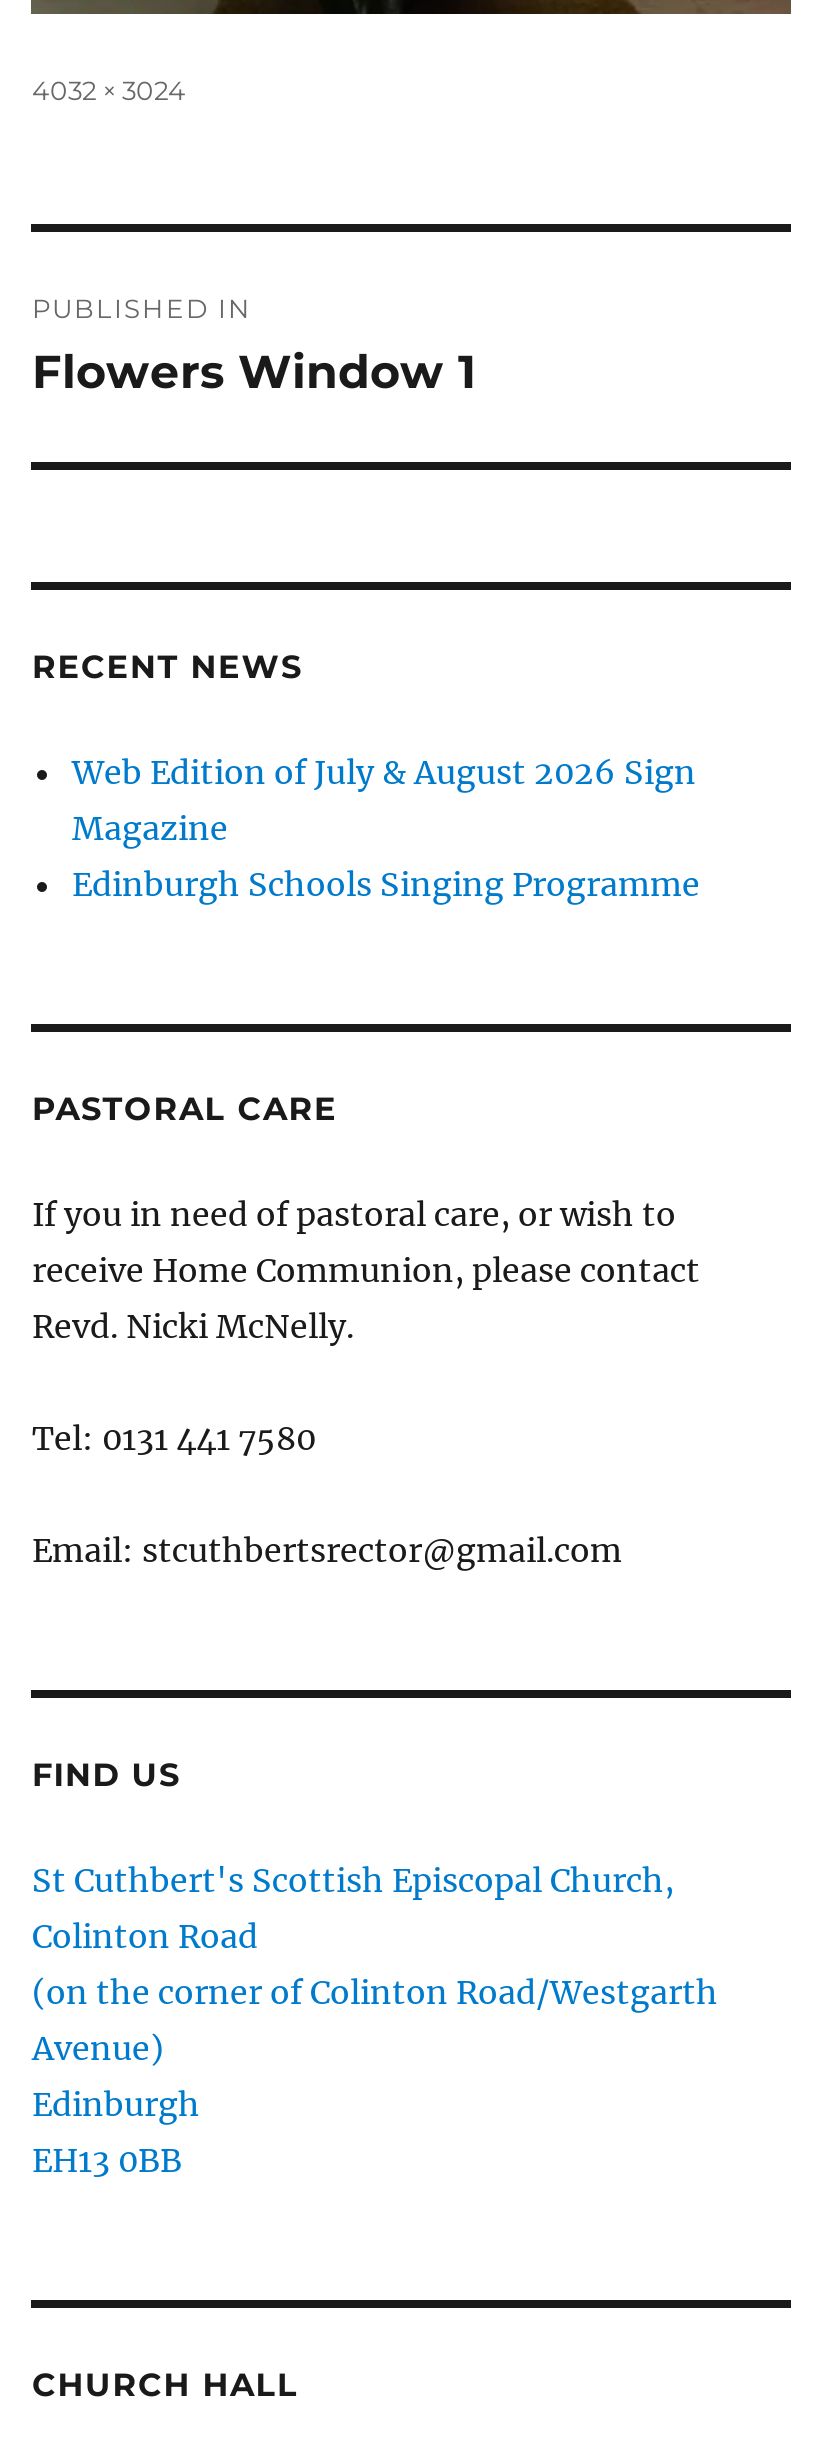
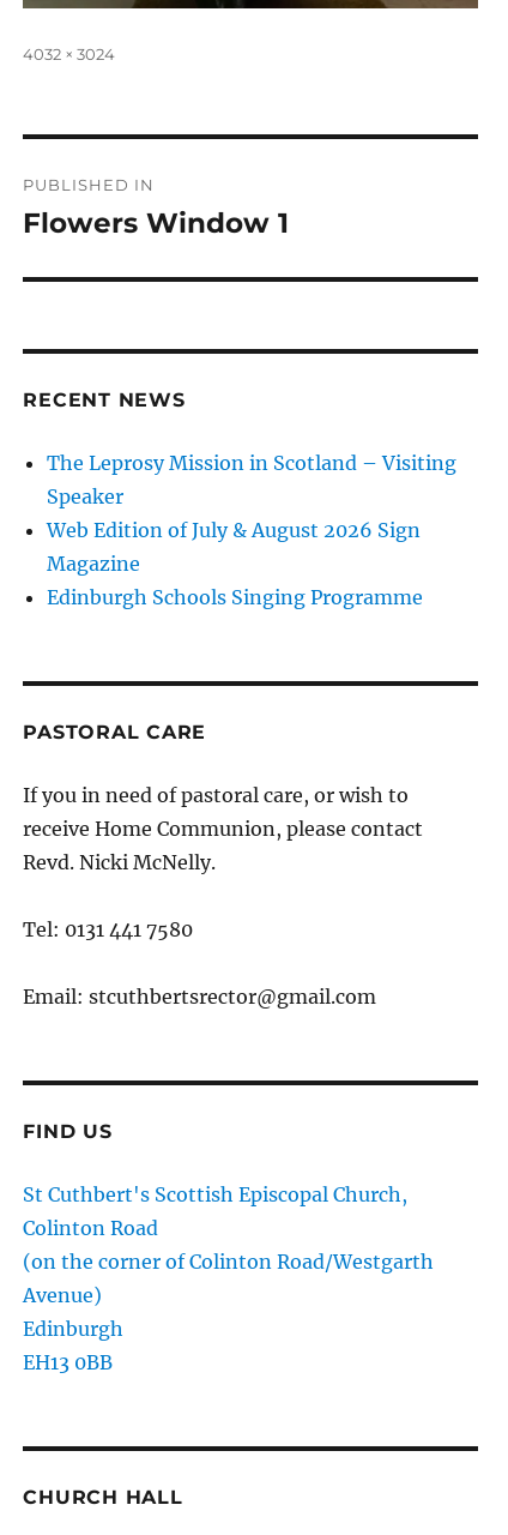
none -> [47,451,457,508] The Leprosy Mission in Scotland – Visiting | Speaker

